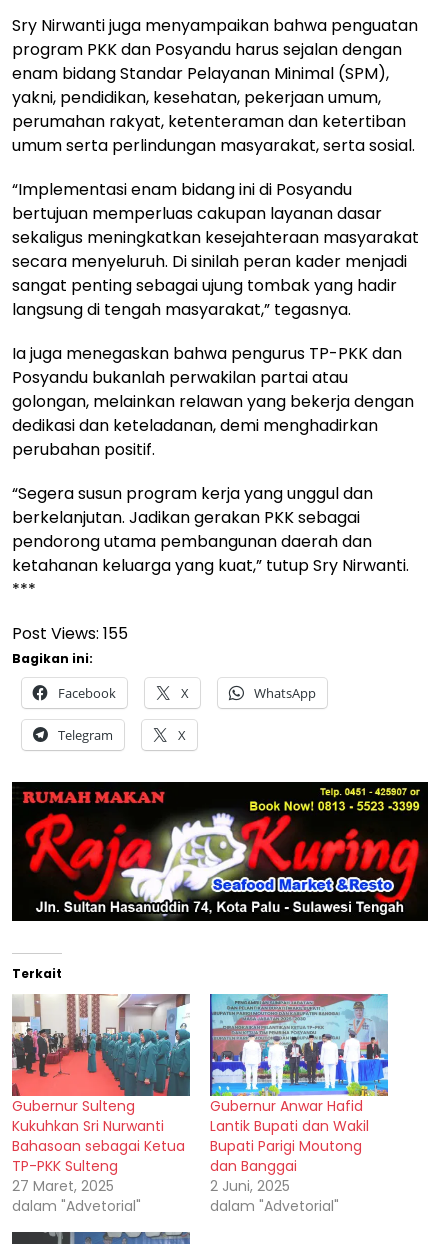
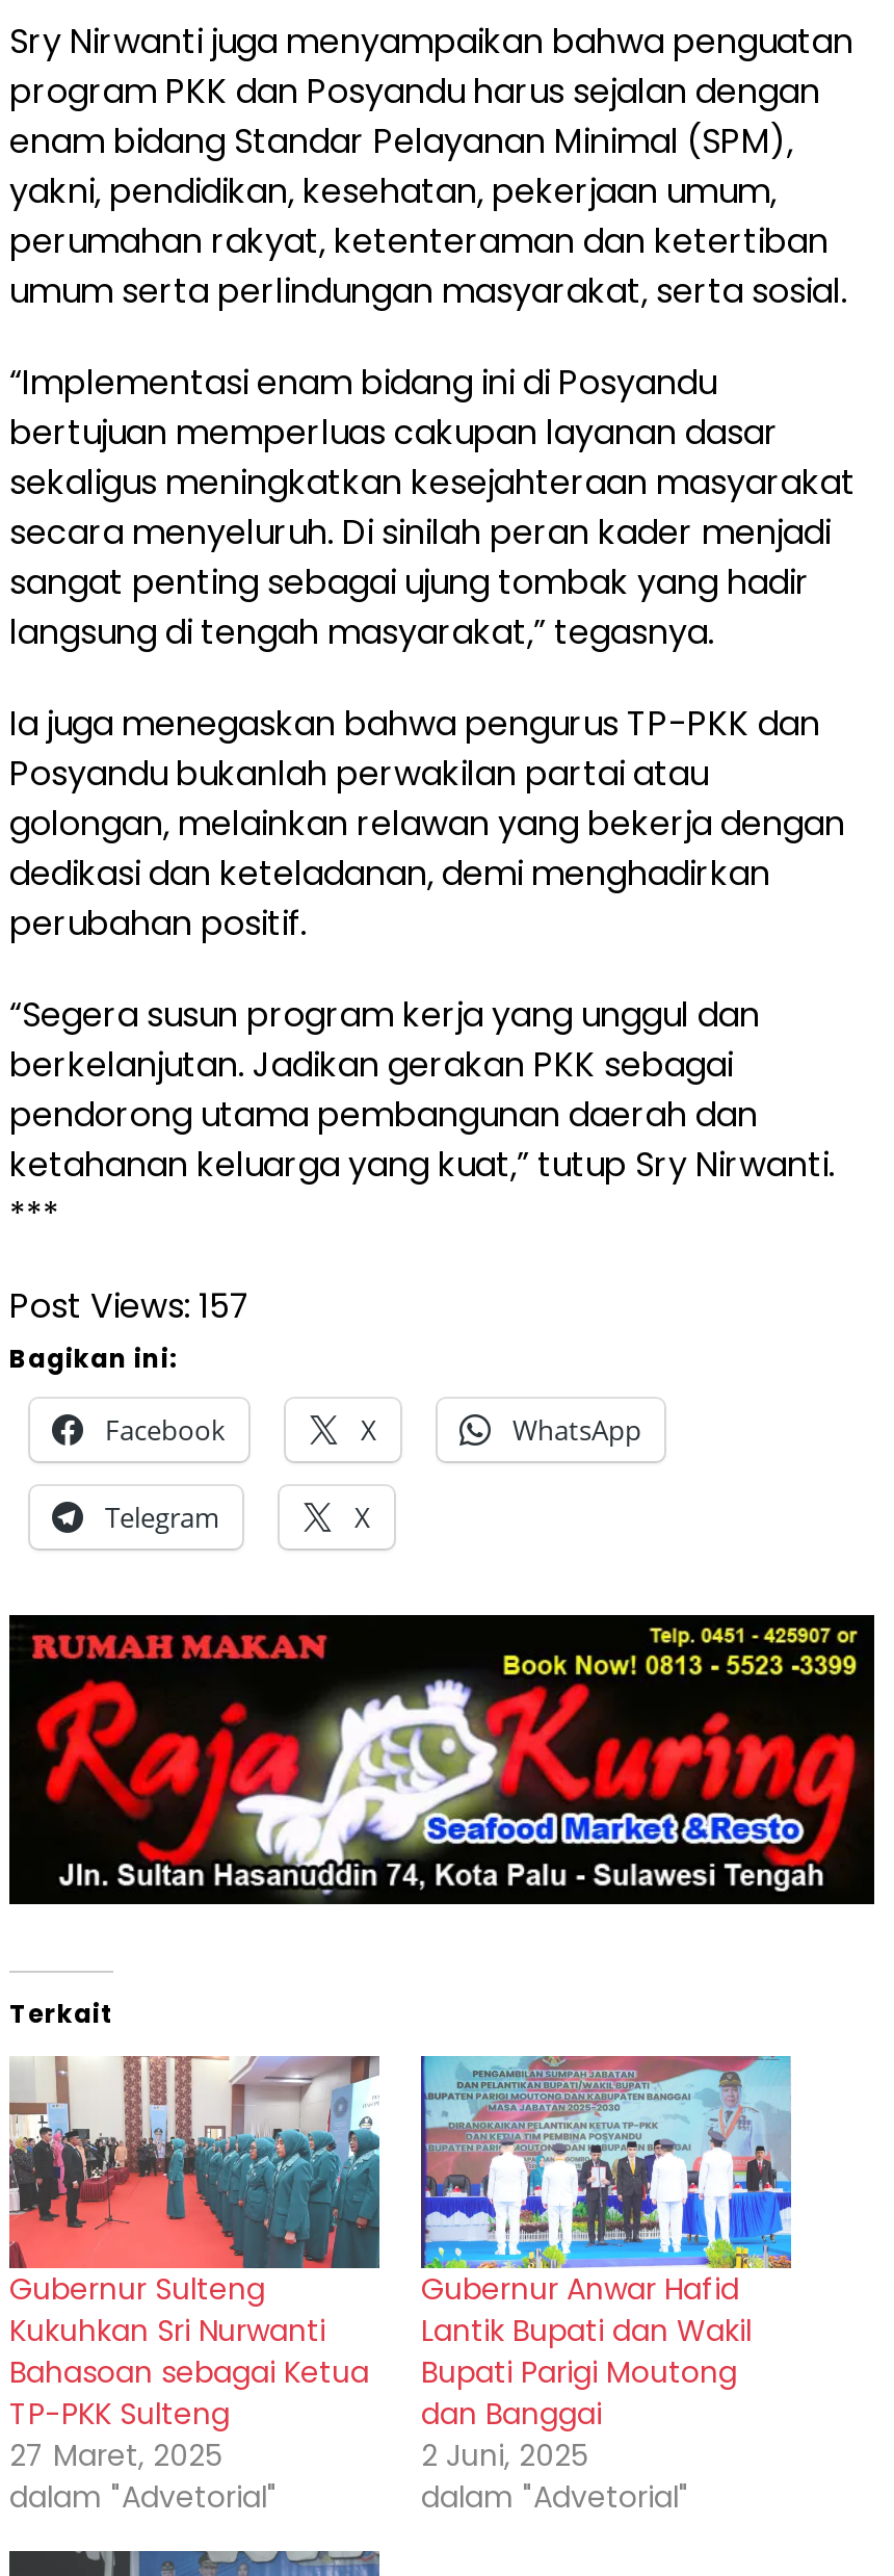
[12,622,128,645] Post Views: 155 -> [9,1282,251,1330] Post Views: 157

